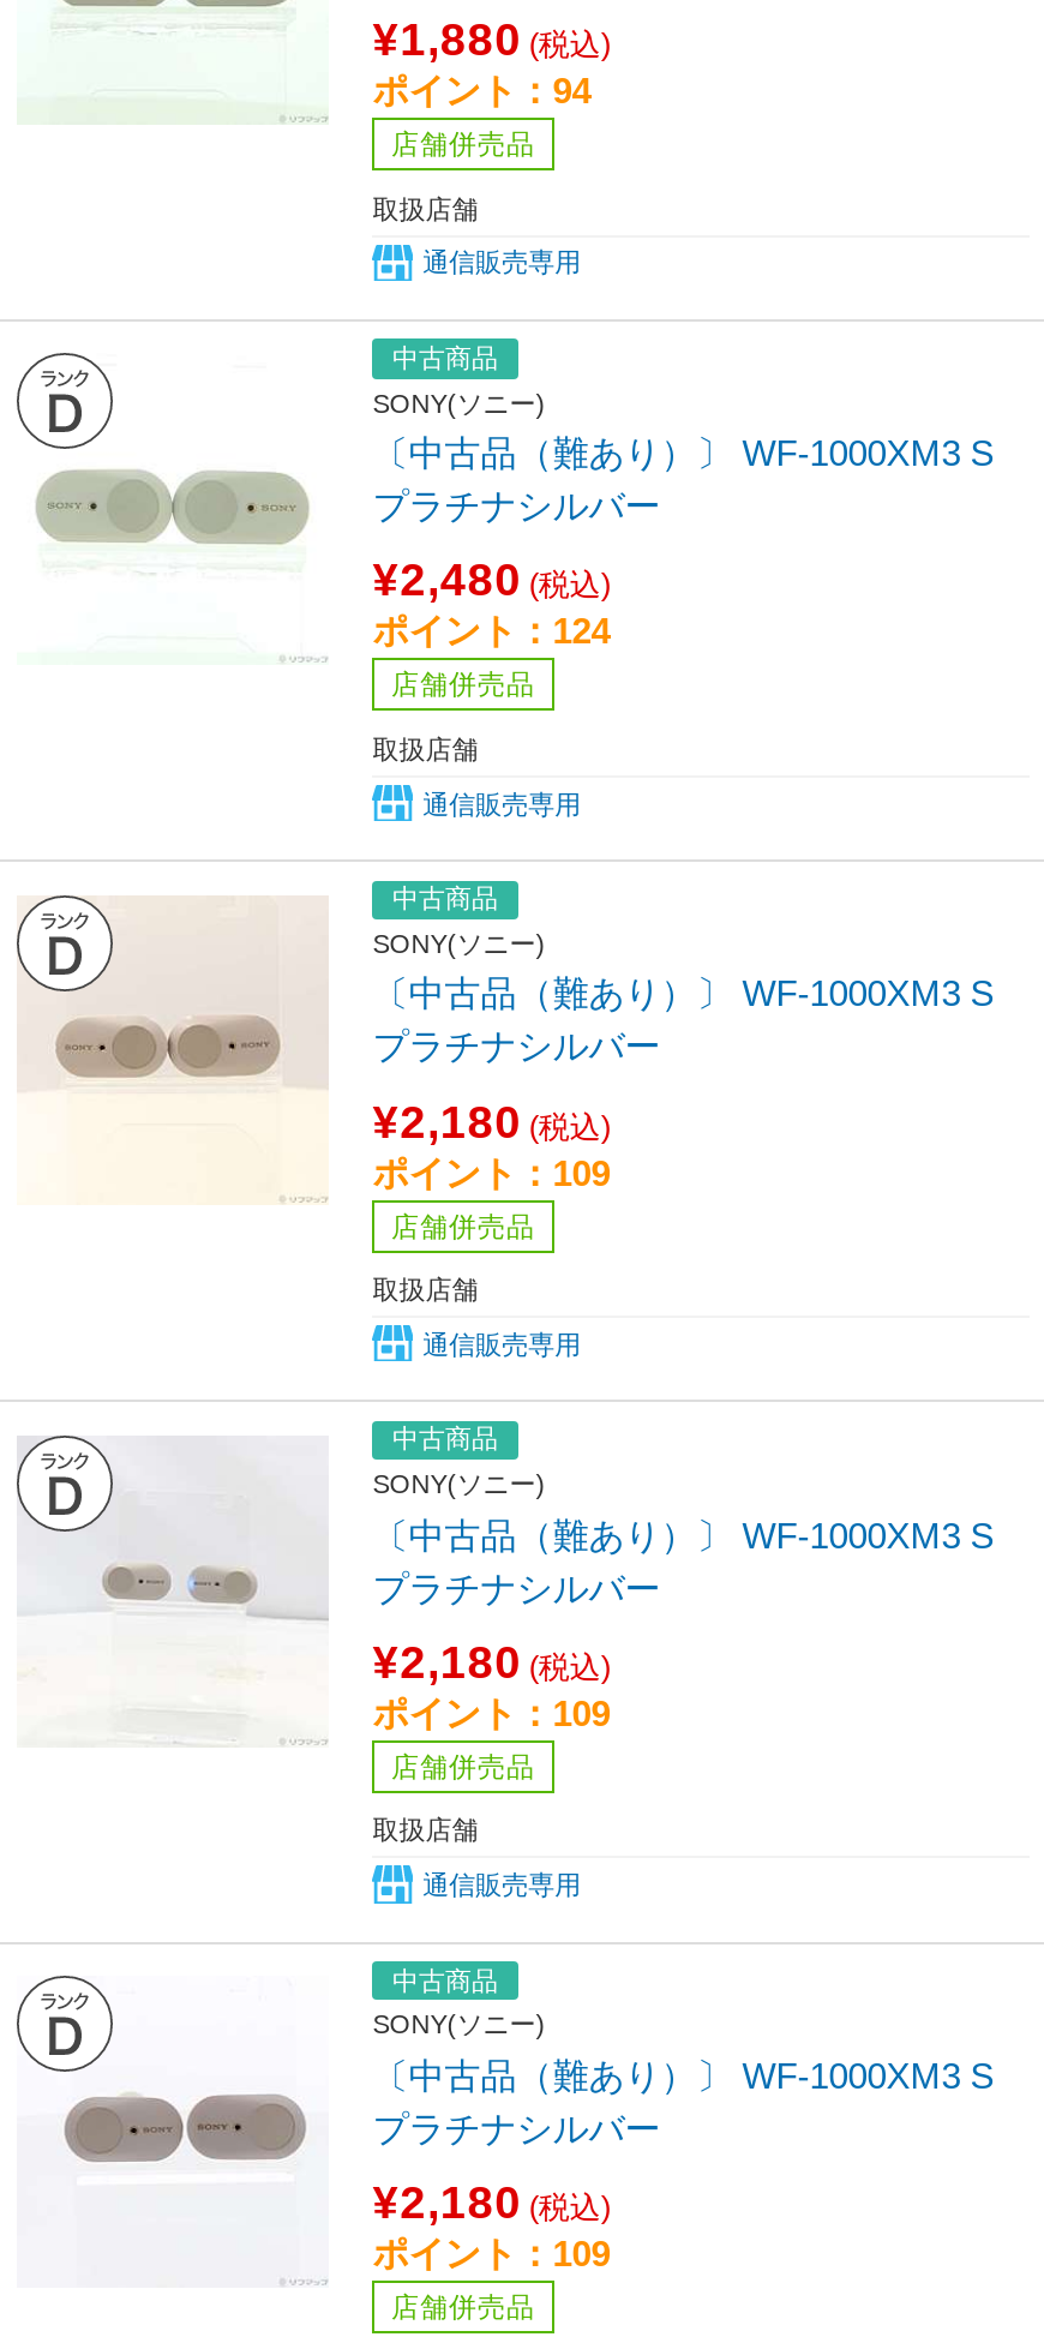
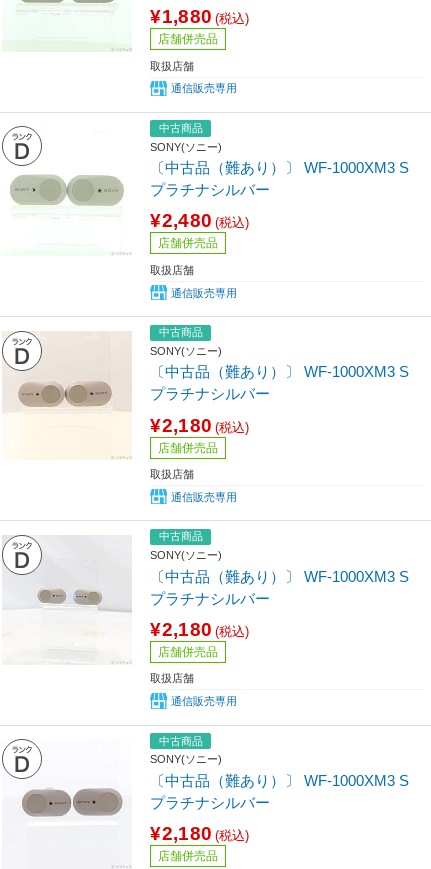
[373,70,591,111] ポイント：94 -> none
[373,610,610,651] ポイント：124 -> none
[373,1151,610,1192] ポイント：109 -> none
[373,1692,610,1733] ポイント：109 -> none
[373,2232,610,2273] ポイント：109 -> none

